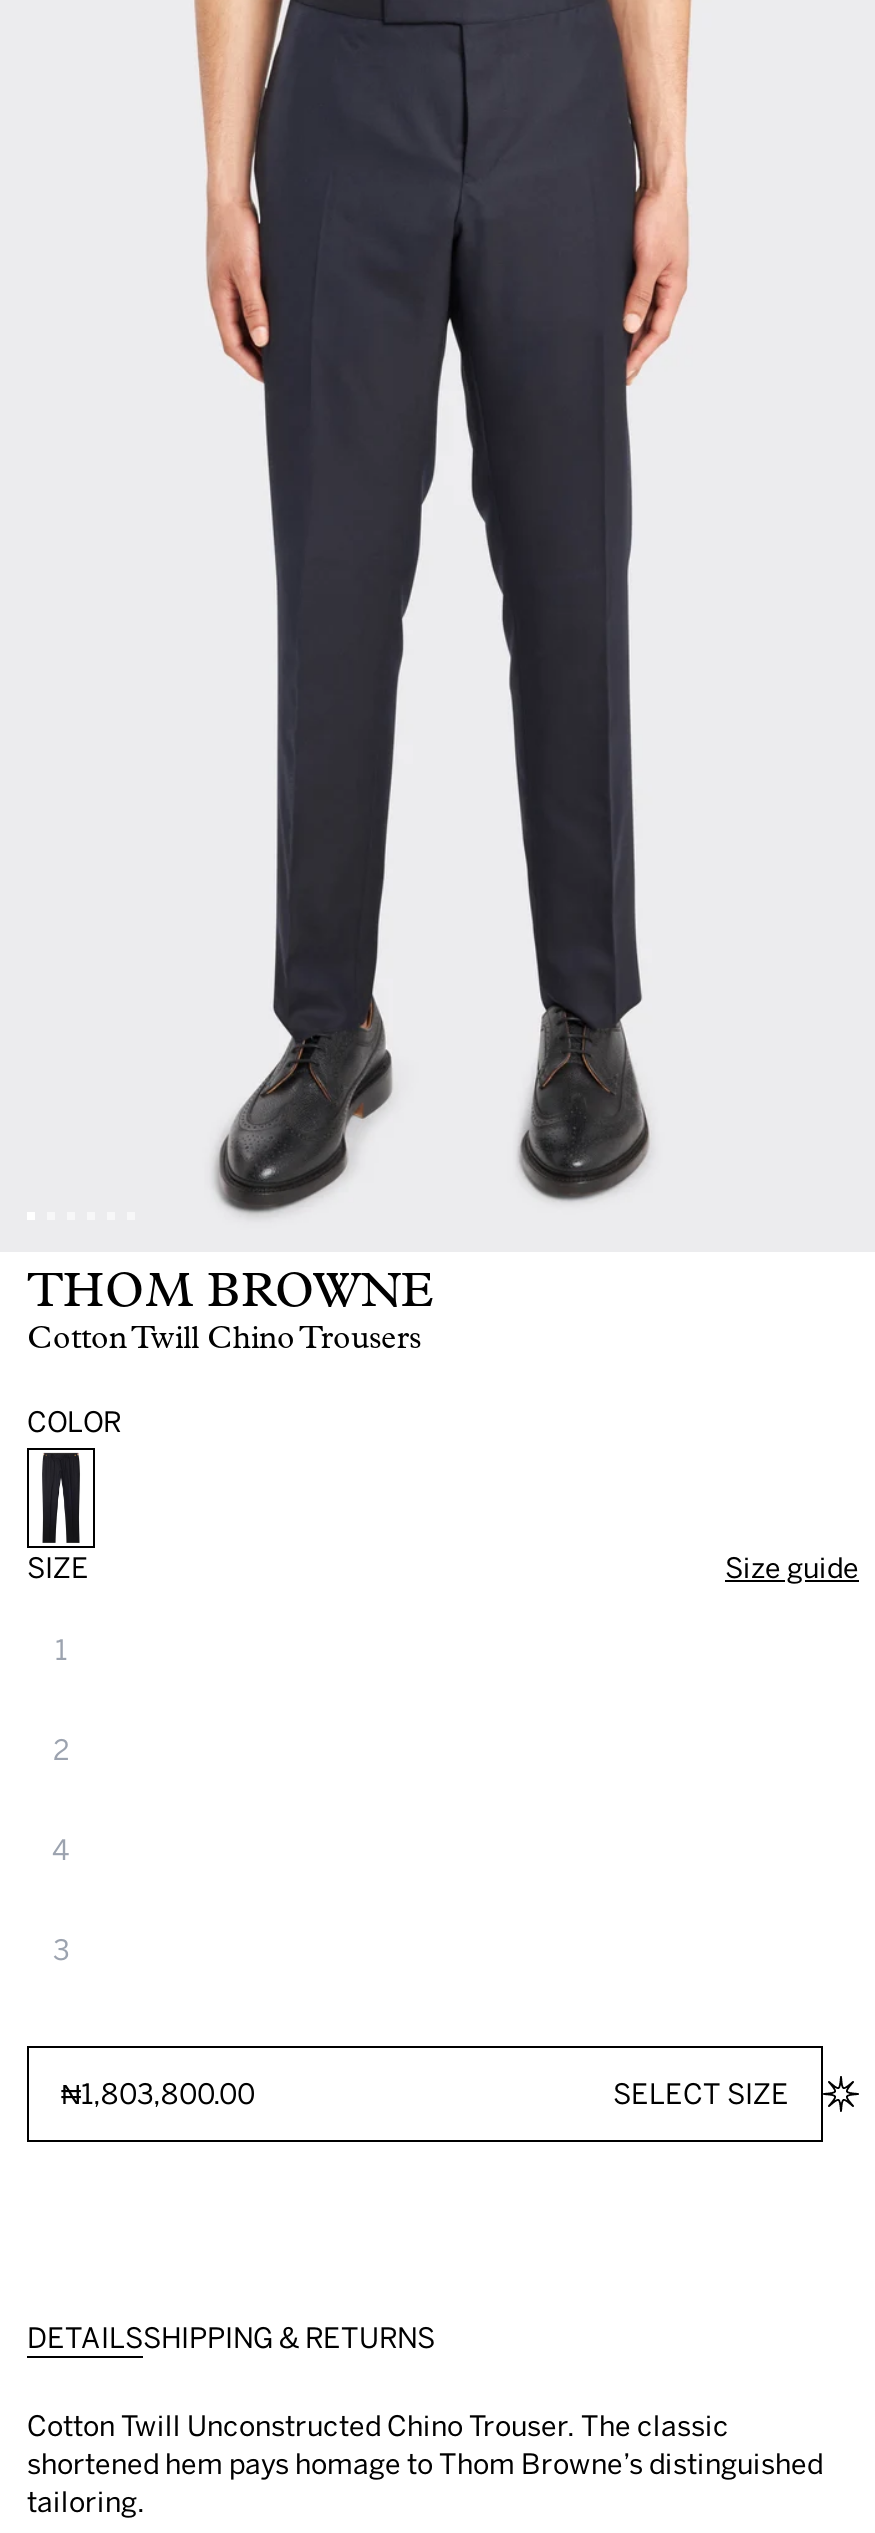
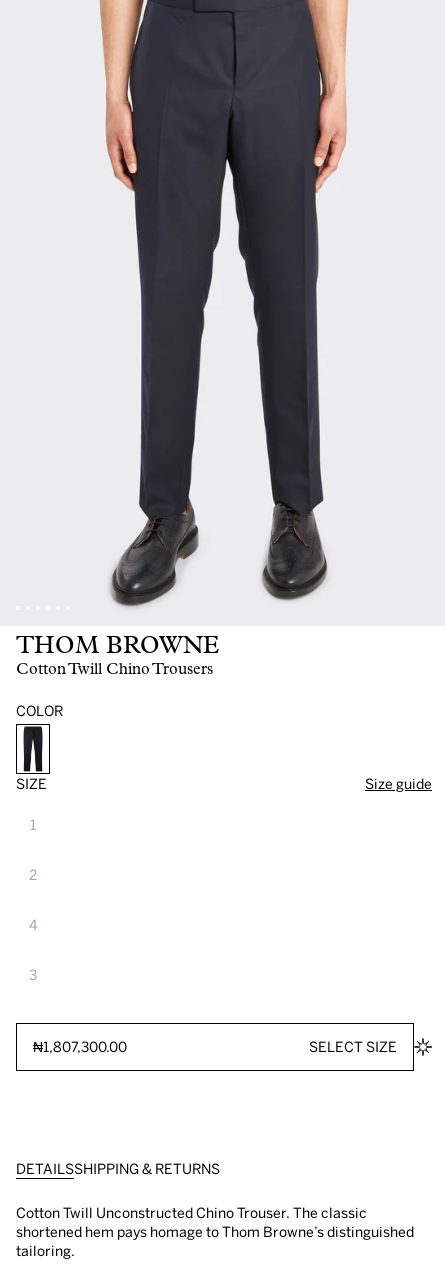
[61,2074,255,2112] ₦1,803,800.00 -> [33,1037,127,1056] ₦1,807,300.00

